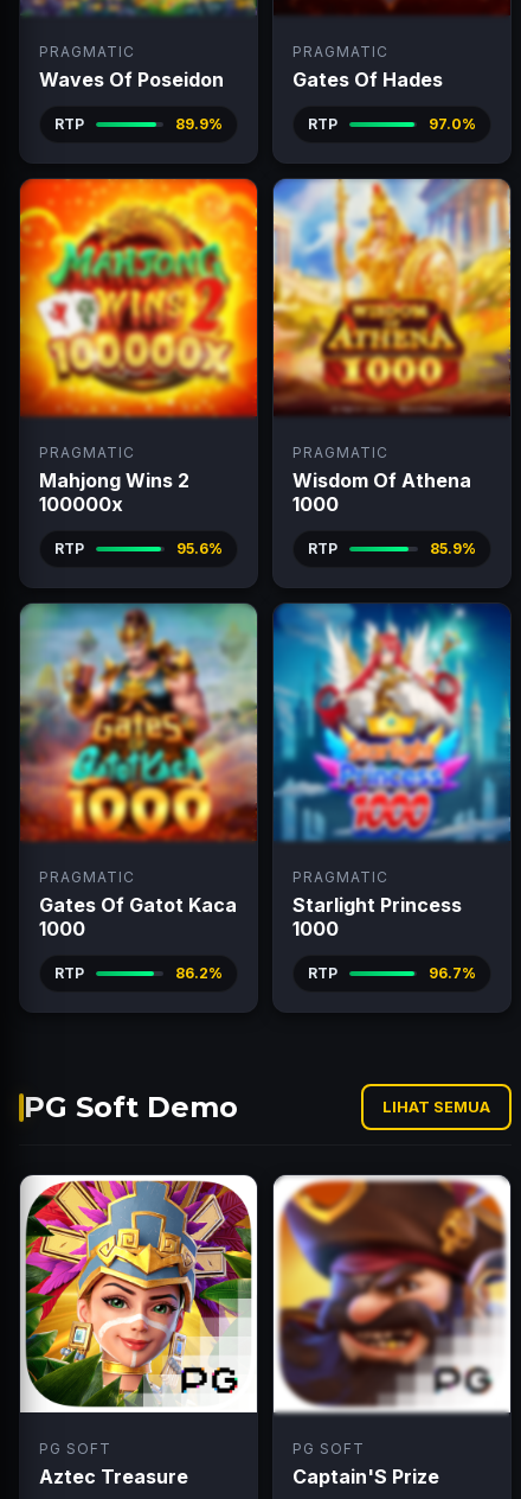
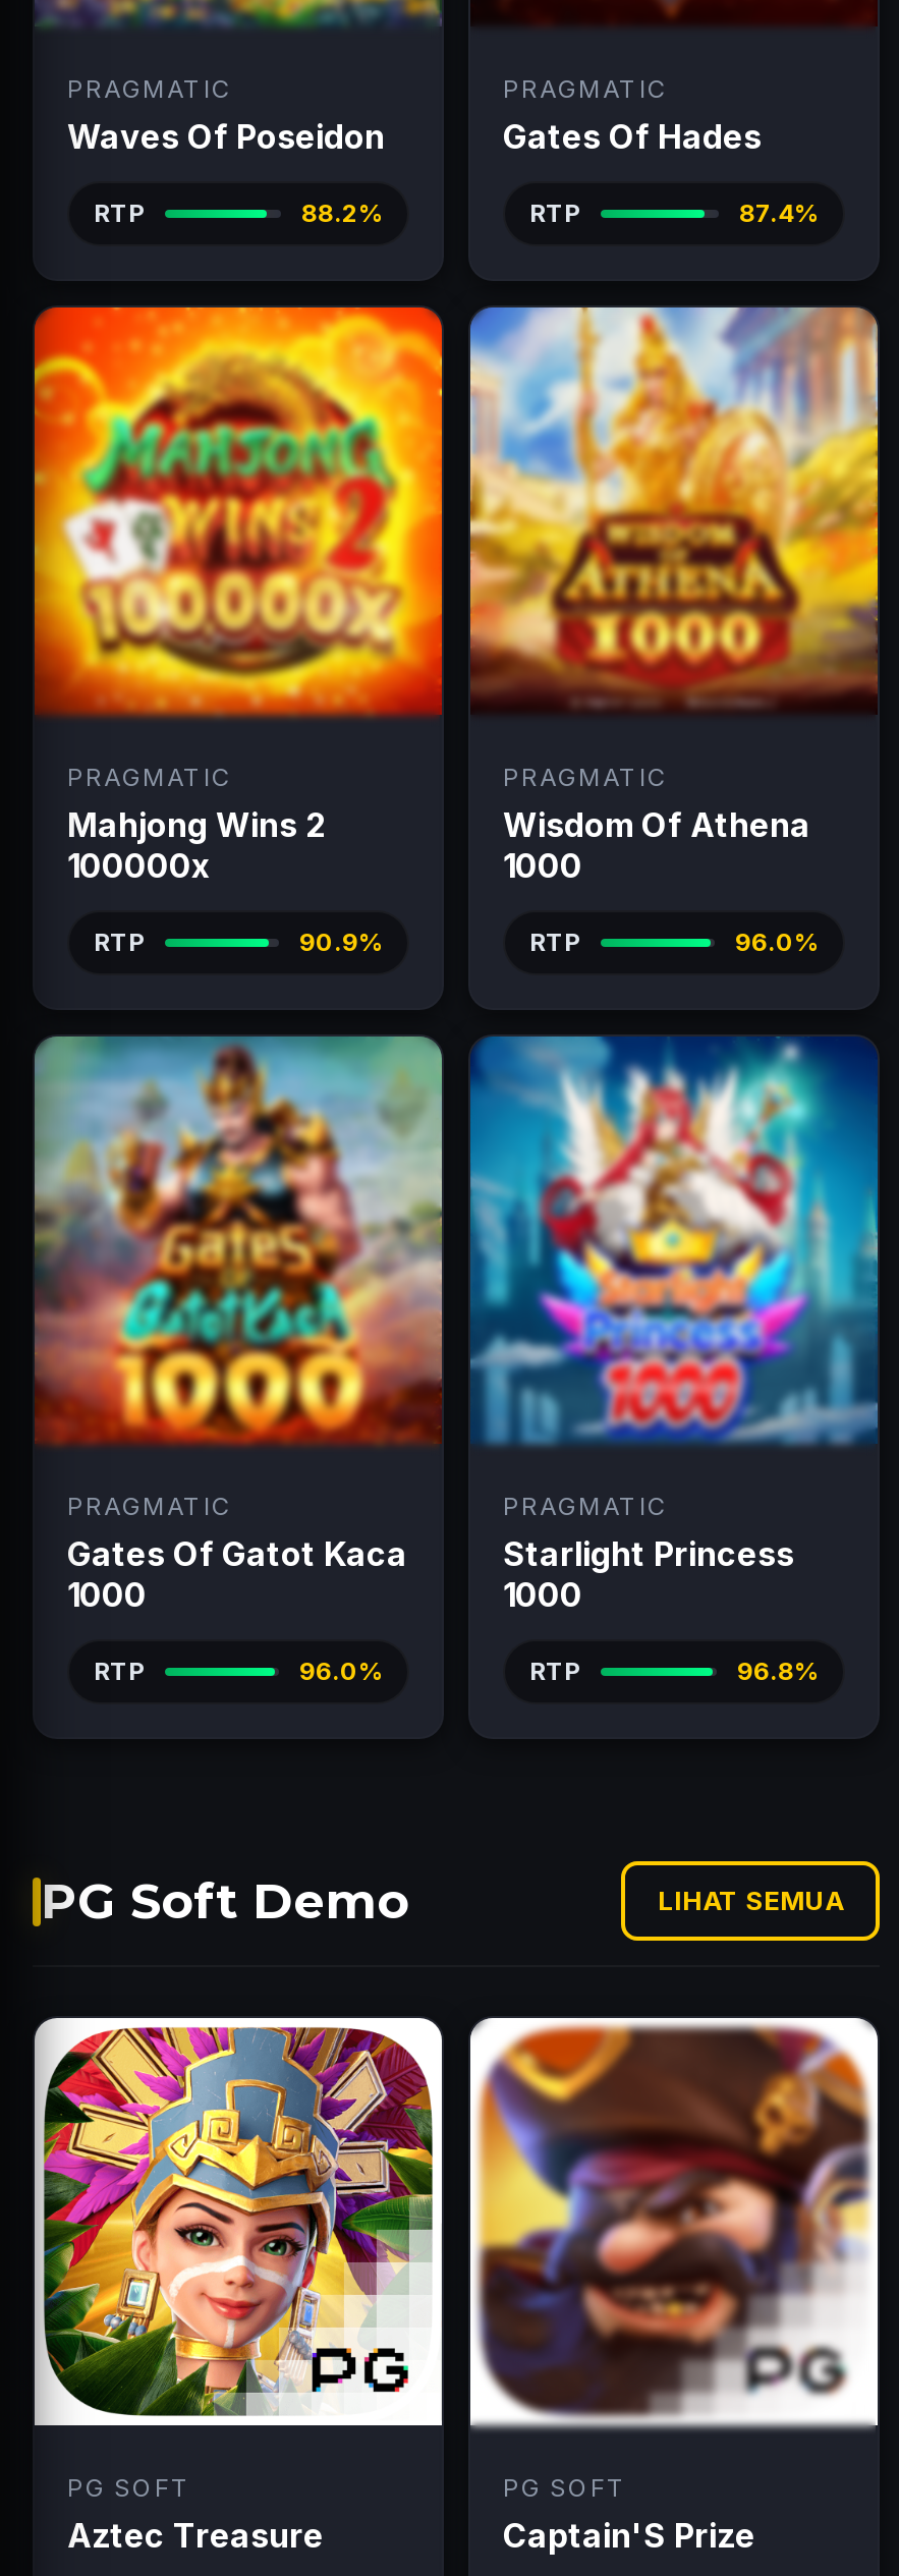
[175,115,223,133] 89.9% -> [301,198,383,228] 88.2%
[429,115,476,133] 97.0% -> [739,198,819,228] 87.4%
[176,540,223,557] 95.6% -> [299,927,383,957] 90.9%
[430,540,476,557] 85.9% -> [735,927,819,957] 96.0%
[175,964,223,982] 86.2% -> [299,1656,383,1686] 96.0%
[429,964,476,982] 96.7% -> [737,1656,819,1686] 96.8%

